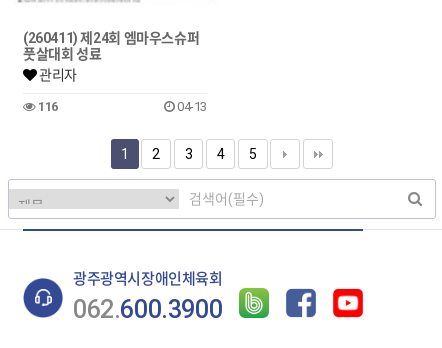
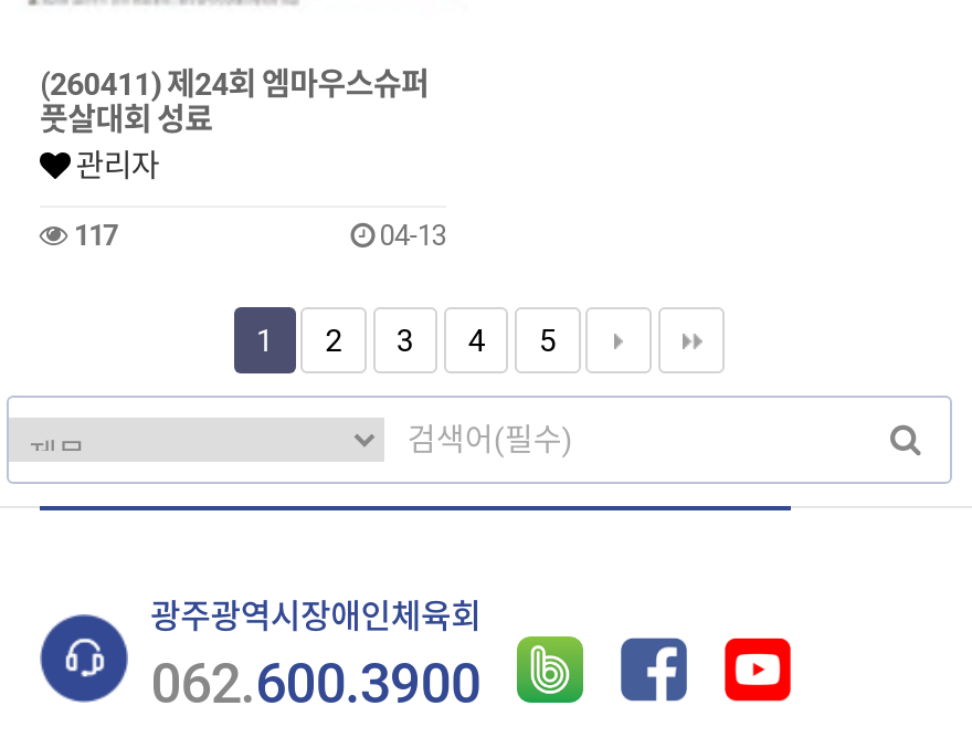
[36,99,58,114] 116 -> [68,220,117,253] 117

